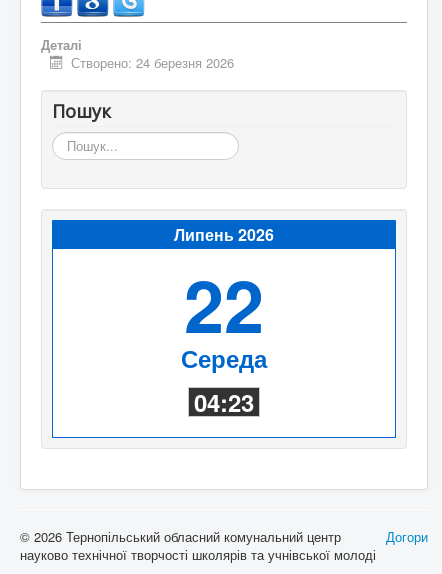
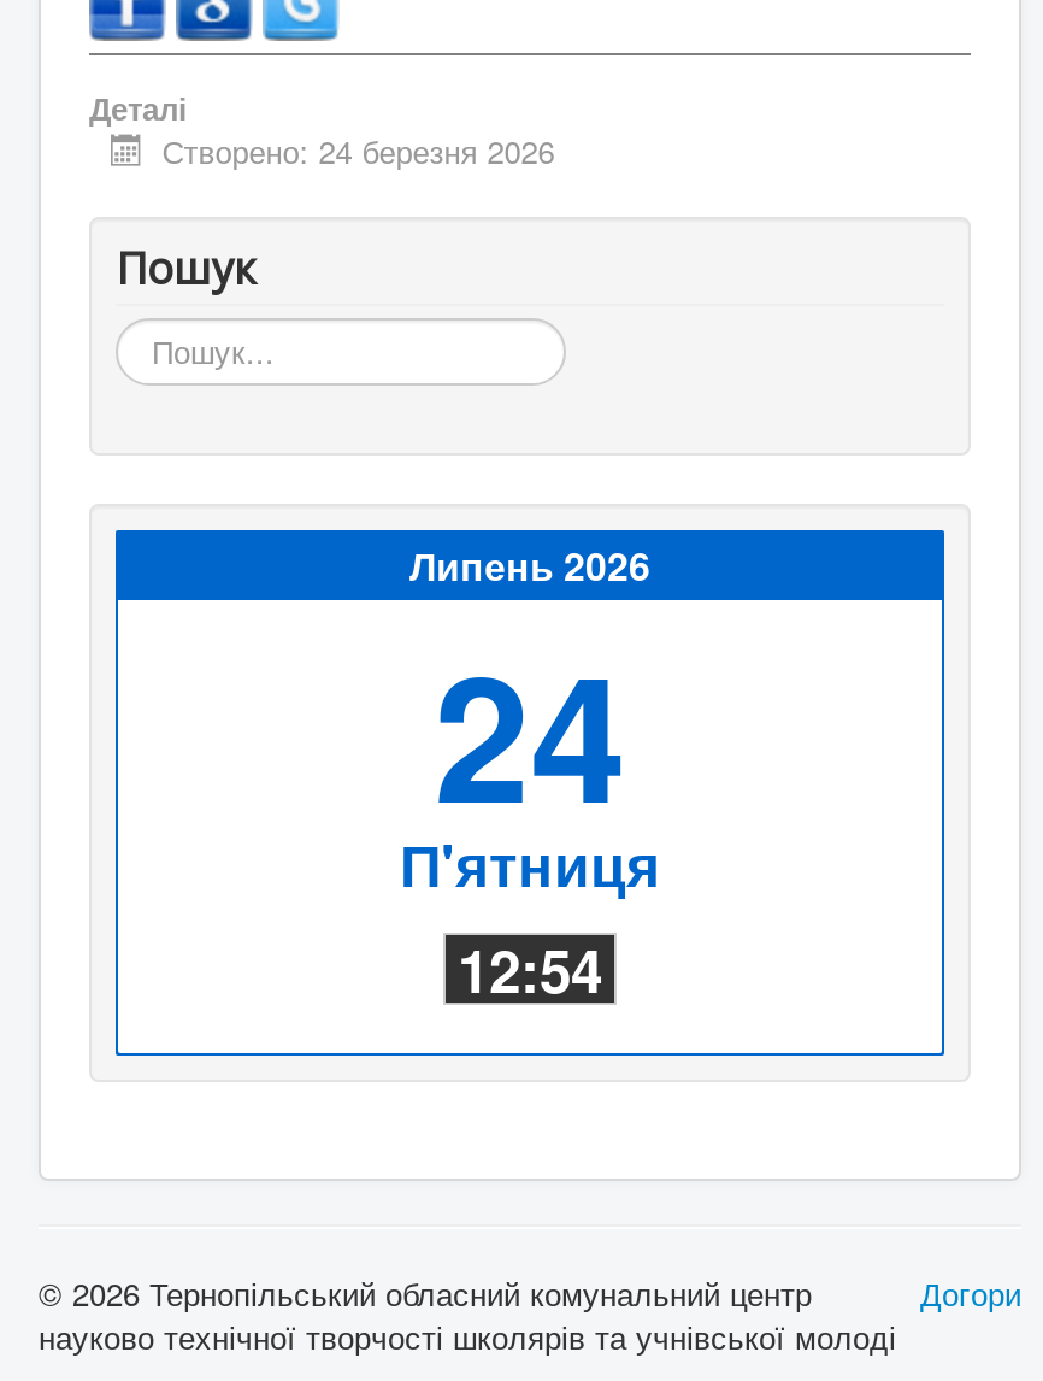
[181,252,267,419] 22 | Середа | 04:23 -> [400,607,660,1010] 24 | П'ятниця | 12:54

